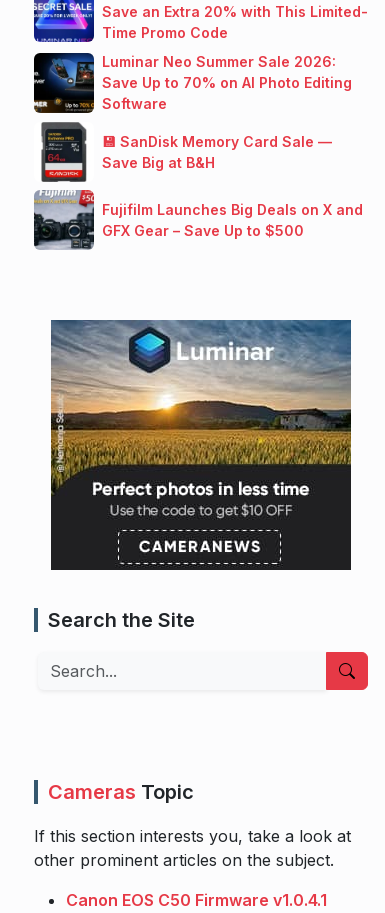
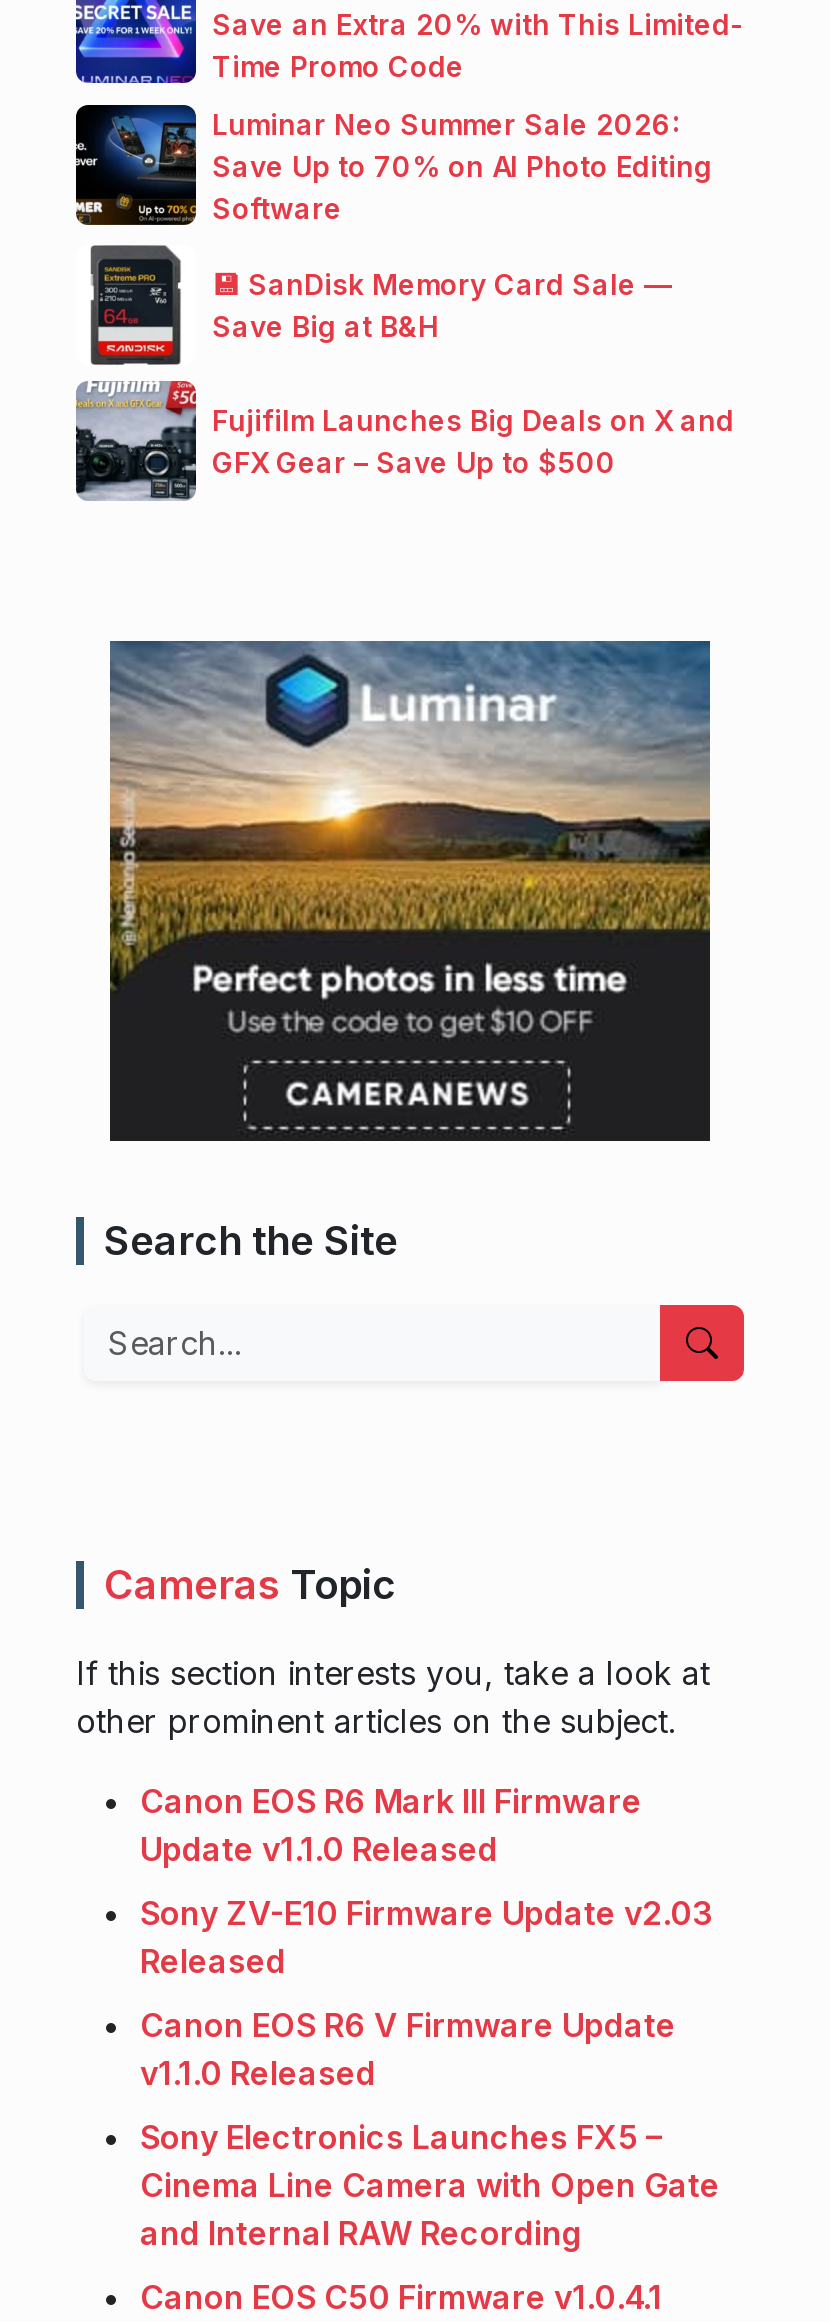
none -> [140,1781,720,2253] Canon EOS R6 Mark III Firmware | Update v1.1.0 Released | Sony ZV-E10 Firmware Update v2.03 | Released | Canon EOS R6 V Firmware Update | v1.1.0 Released | Sony Electronics Launches FX5 – | Cinema Line Camera with Open Gate | and Internal RAW Recording

